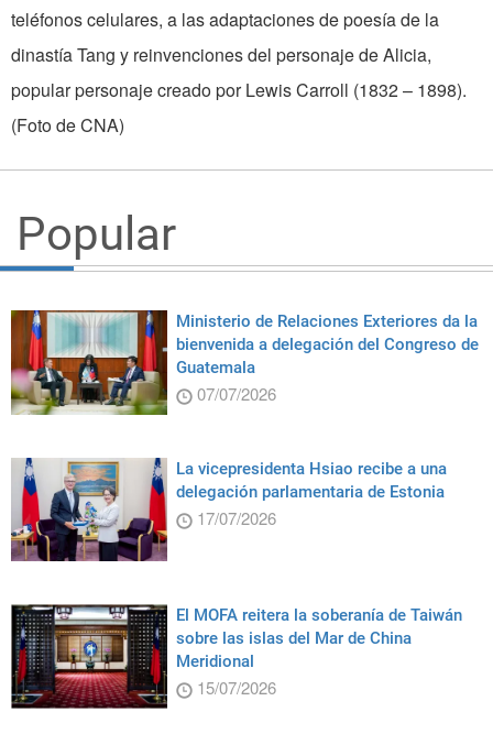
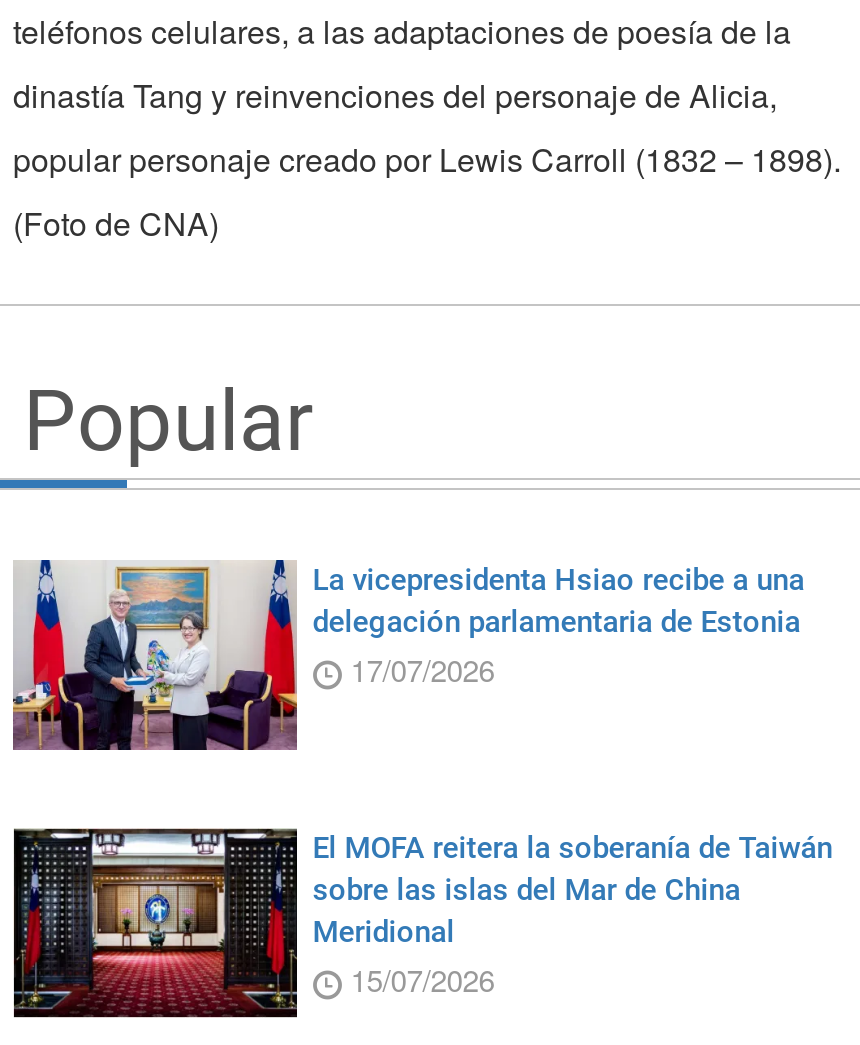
[10,309,478,416] [image] | Ministerio de Relaciones Exteriores da la | bienvenida a delegación del Congreso de | Guatemala | 07/07/2026 -> none

